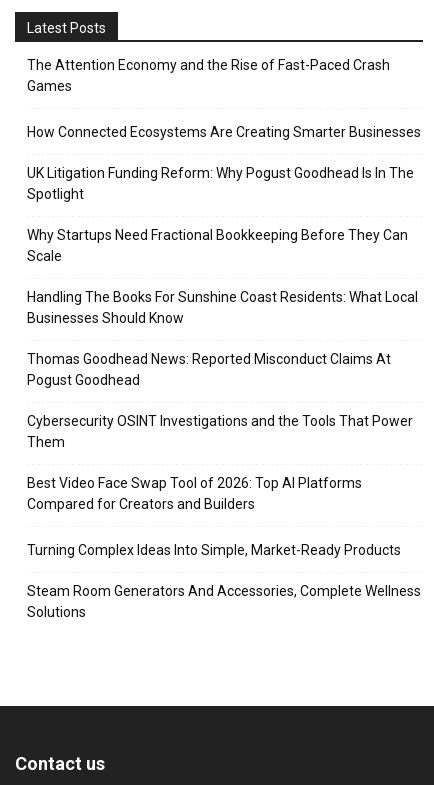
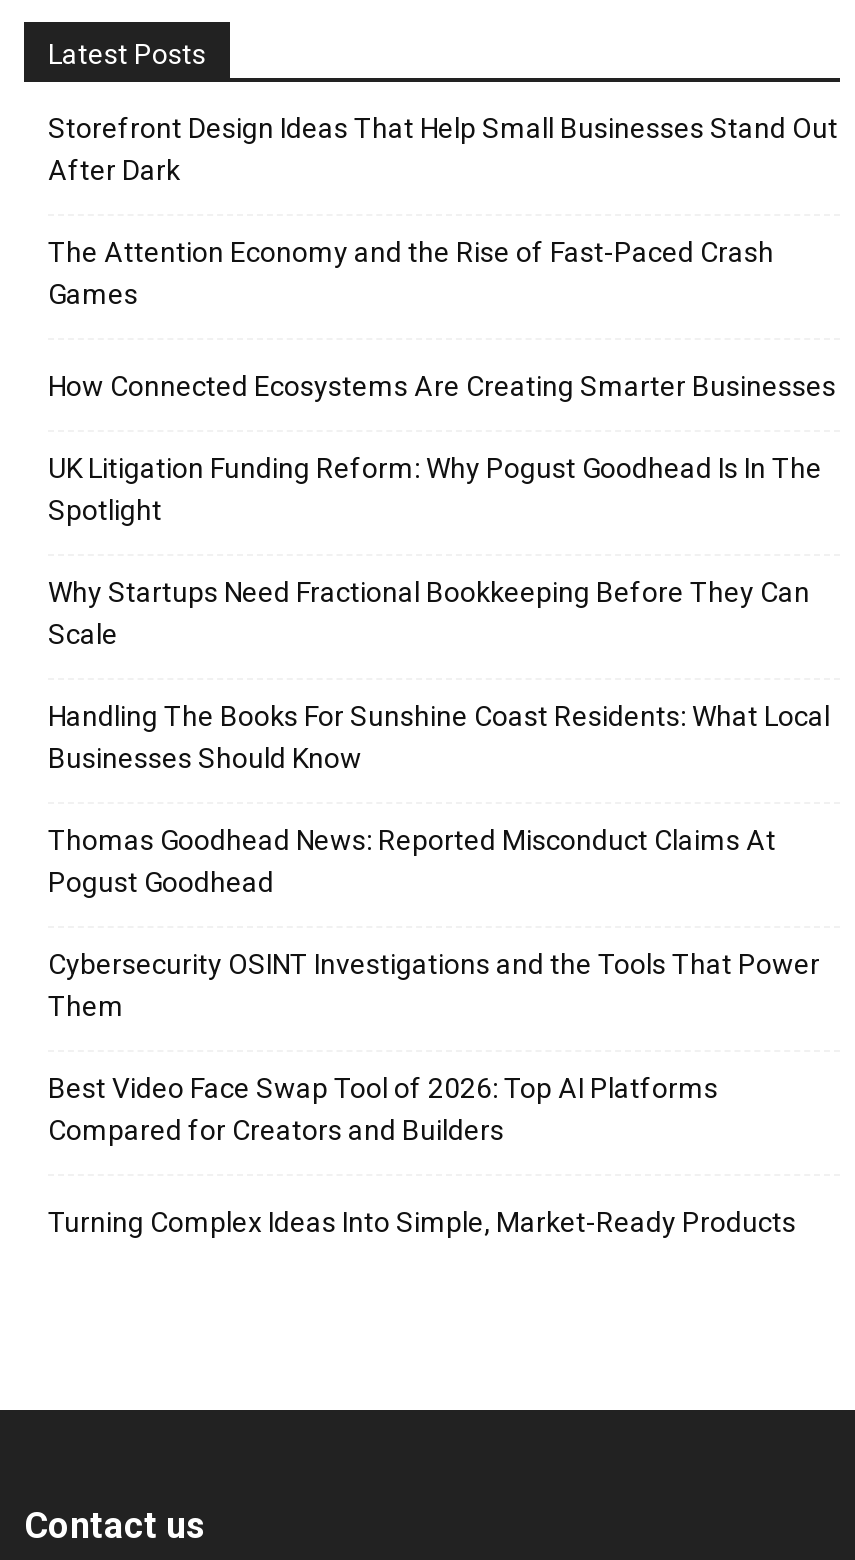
none -> [48,113,838,187] Storefront Design Ideas That Help Small Businesses Stand Out | After Dark
moved [27,57,421,558] -> [48,237,836,1239]: The Attention Economy and the Rise of Fast-Paced Crash | Games | How Connected Ecosystems Are Creating Smarter Businesses | ... | Compared for Creators and Builders | Turning Complex Ideas Into Simple, Market-Ready Products
[27,583,421,620] Steam Room Generators And Accessories, Complete Wellness | Solutions -> none

